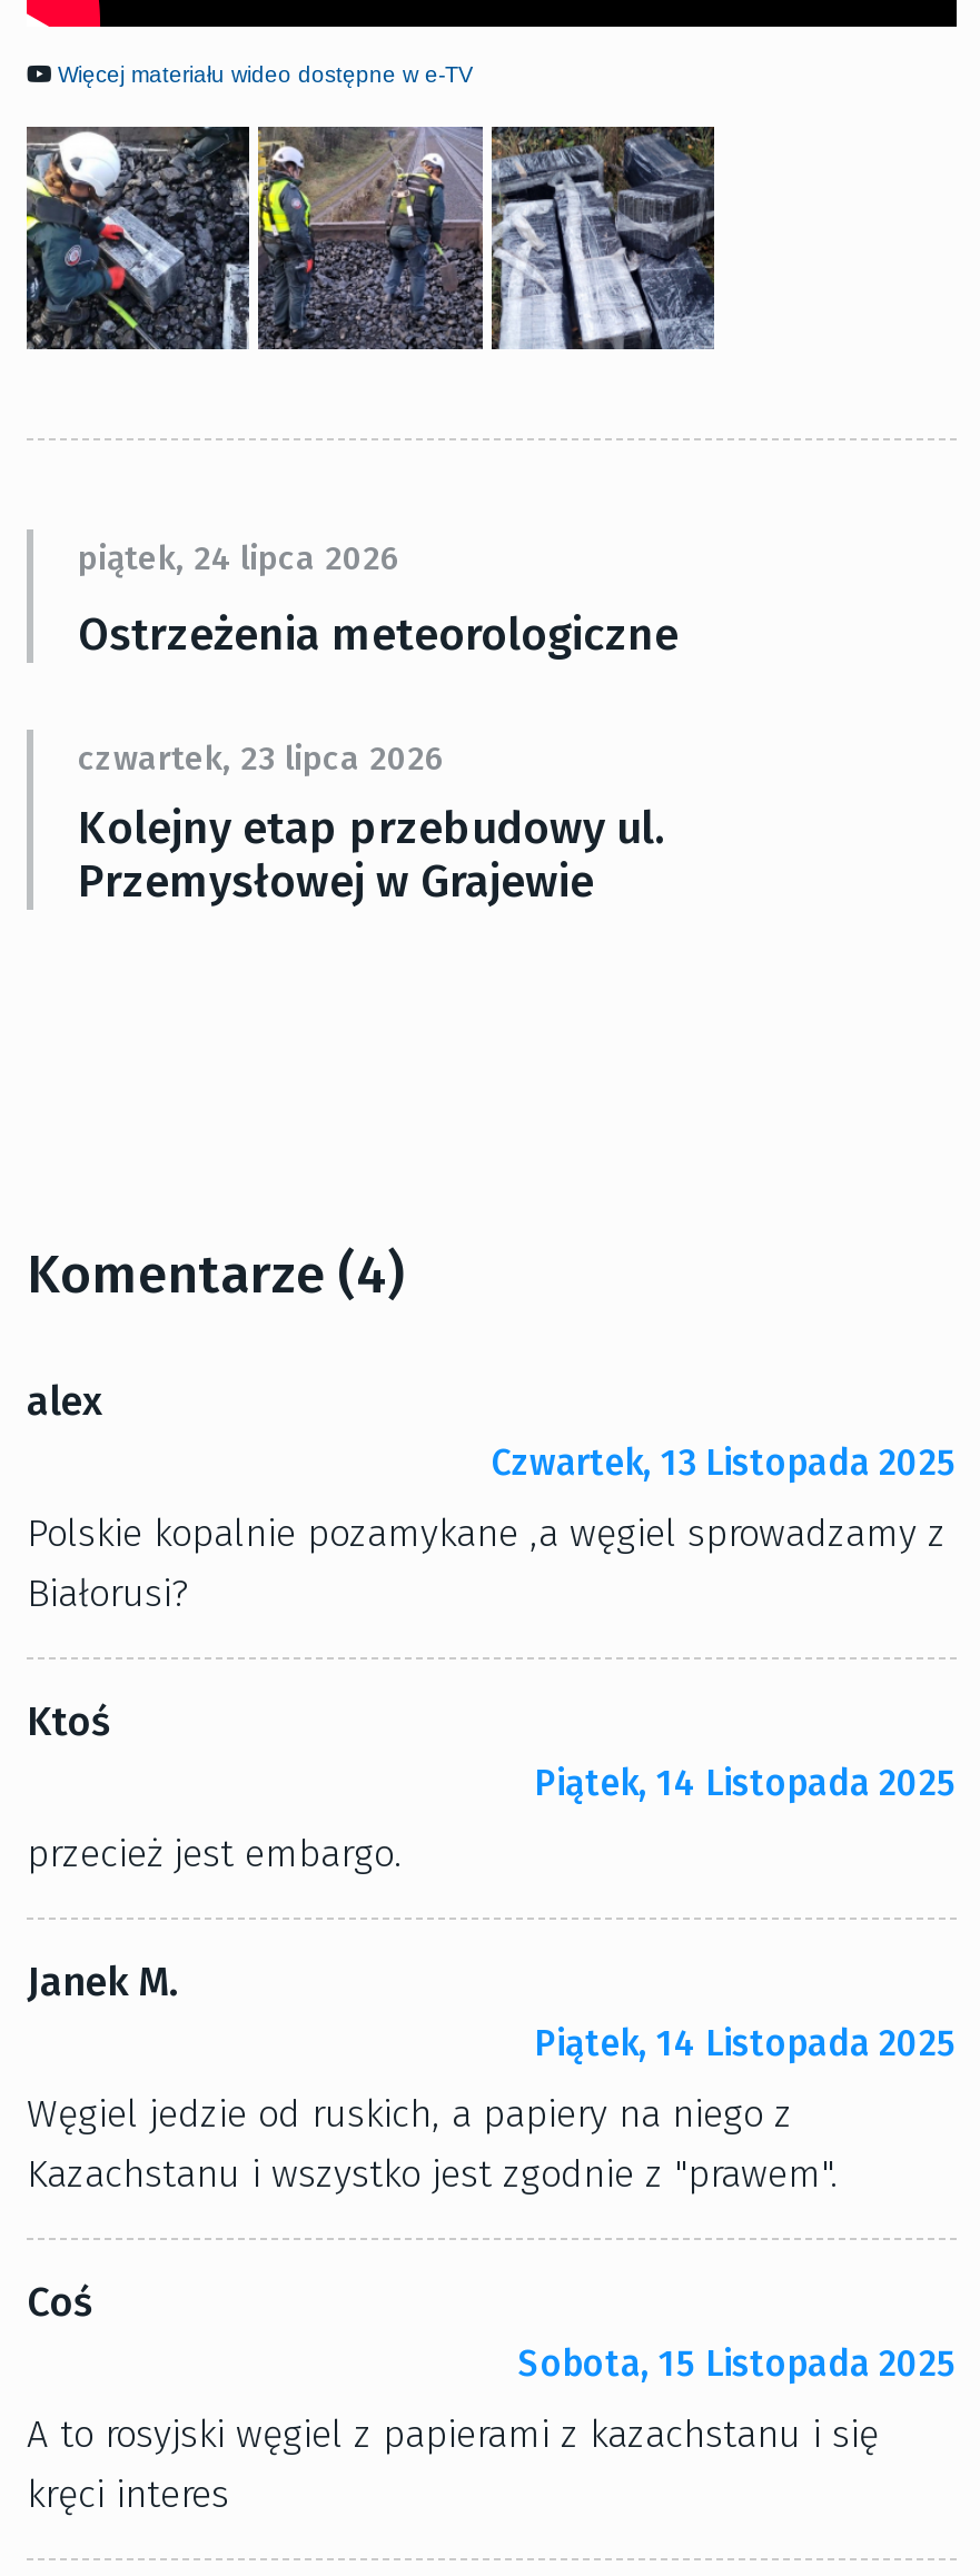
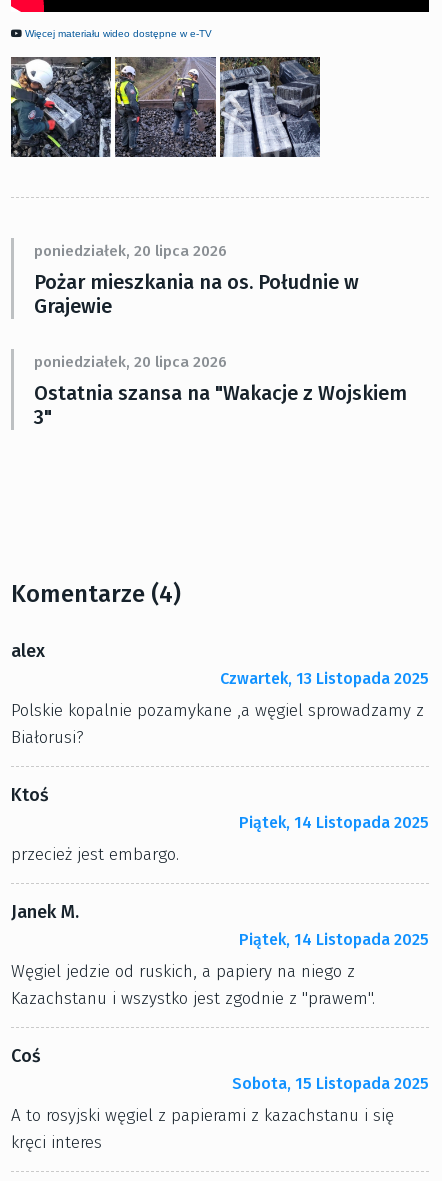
[78,538,679,908] piątek, 24 lipca 2026 | Ostrzeżenia meteorologiczne | czwartek, 23 lipca 2026 | Kolejny etap przebudowy ul. | Przemysłowej w Grajewie -> [34,242,407,429] poniedziałek, 20 lipca 2026 | Pożar mieszkania na os. Południe w | Grajewie | poniedziałek, 20 lipca 2026 | Ostatnia szansa na "Wakacje z Wojskiem | 3"

